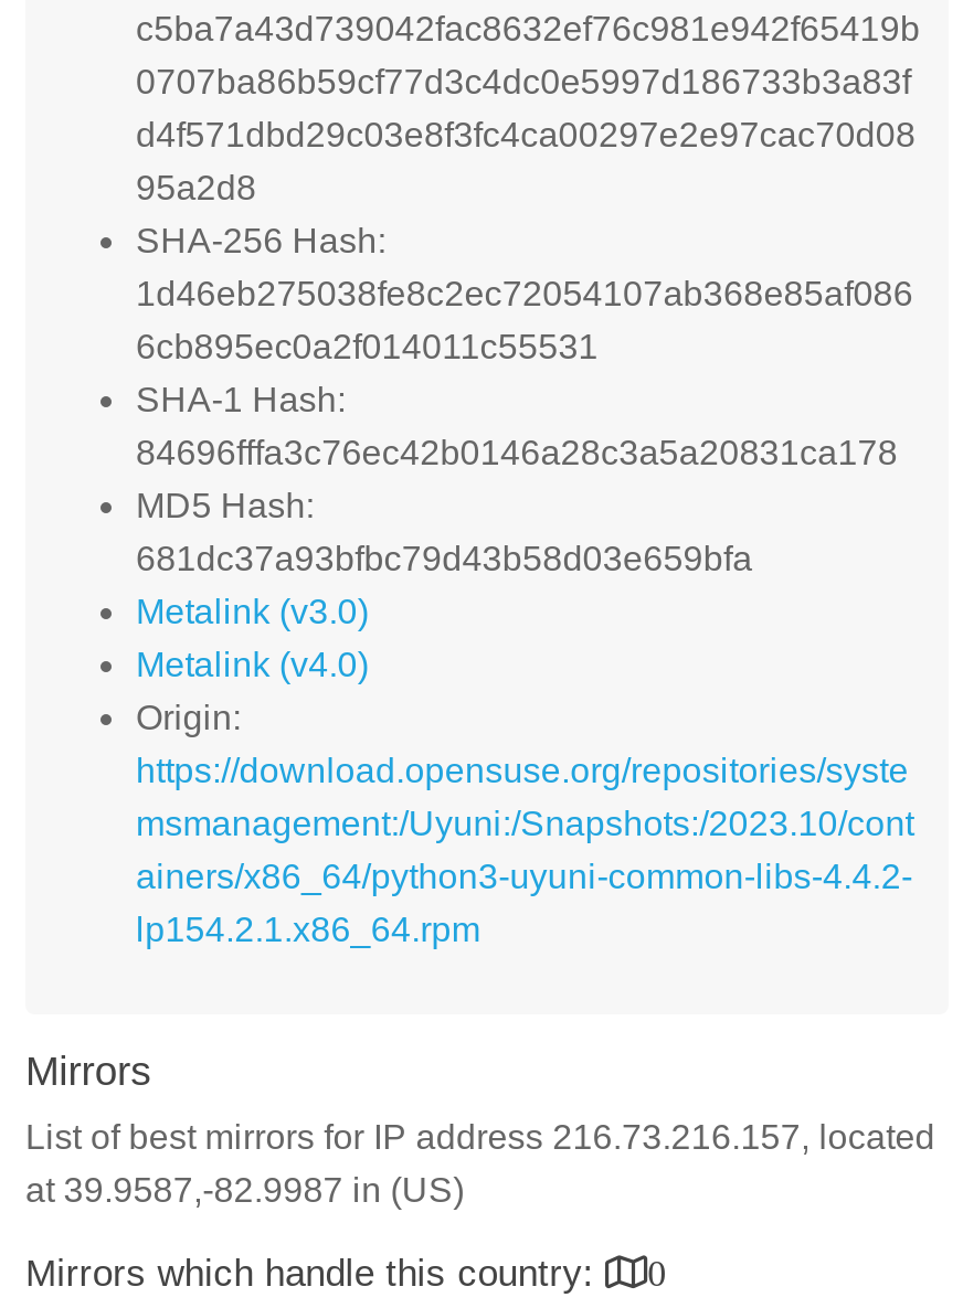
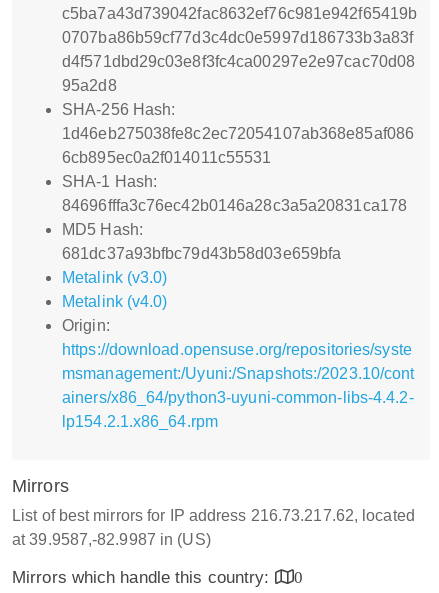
[25,1118,935,1156] List of best mirrors for IP address 216.73.216.157, located -> [12,507,415,524] List of best mirrors for IP address 216.73.217.62, located

